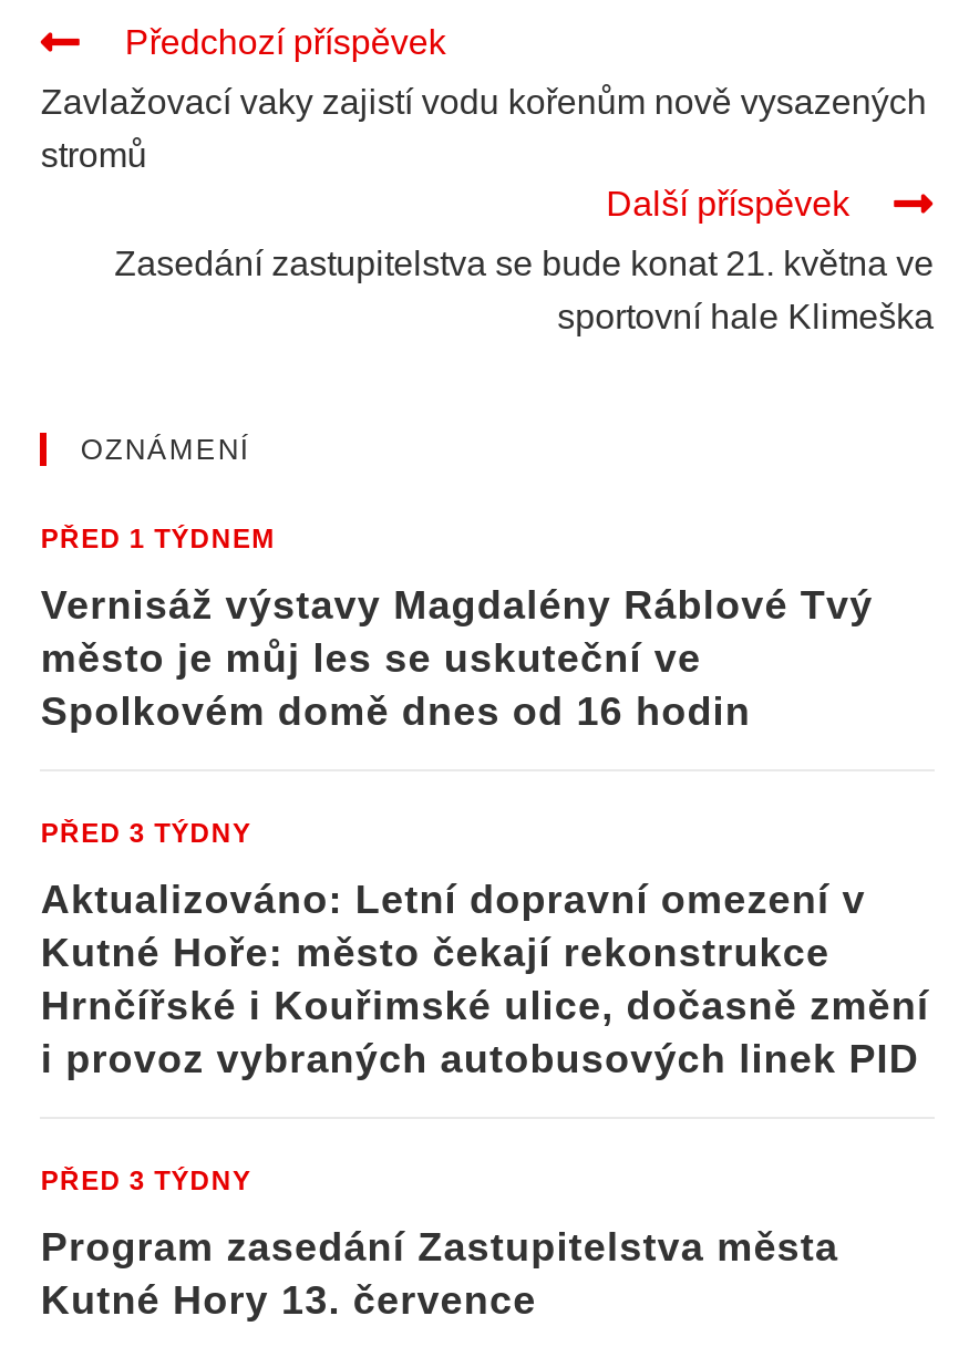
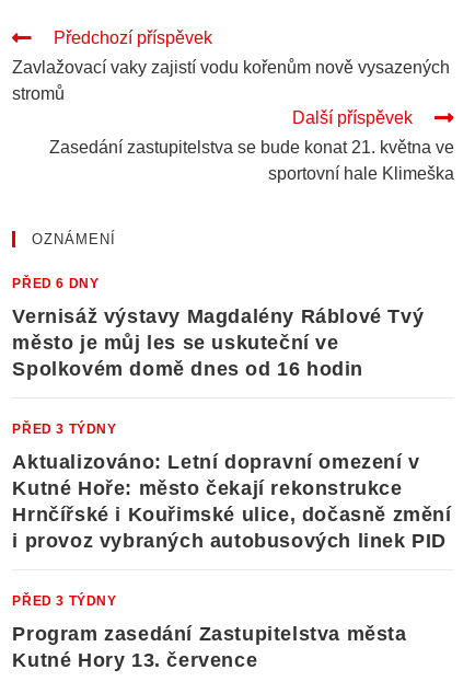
[41,523,275,554] PŘED 1 TÝDNEM -> [12,275,99,291] PŘED 6 DNY

